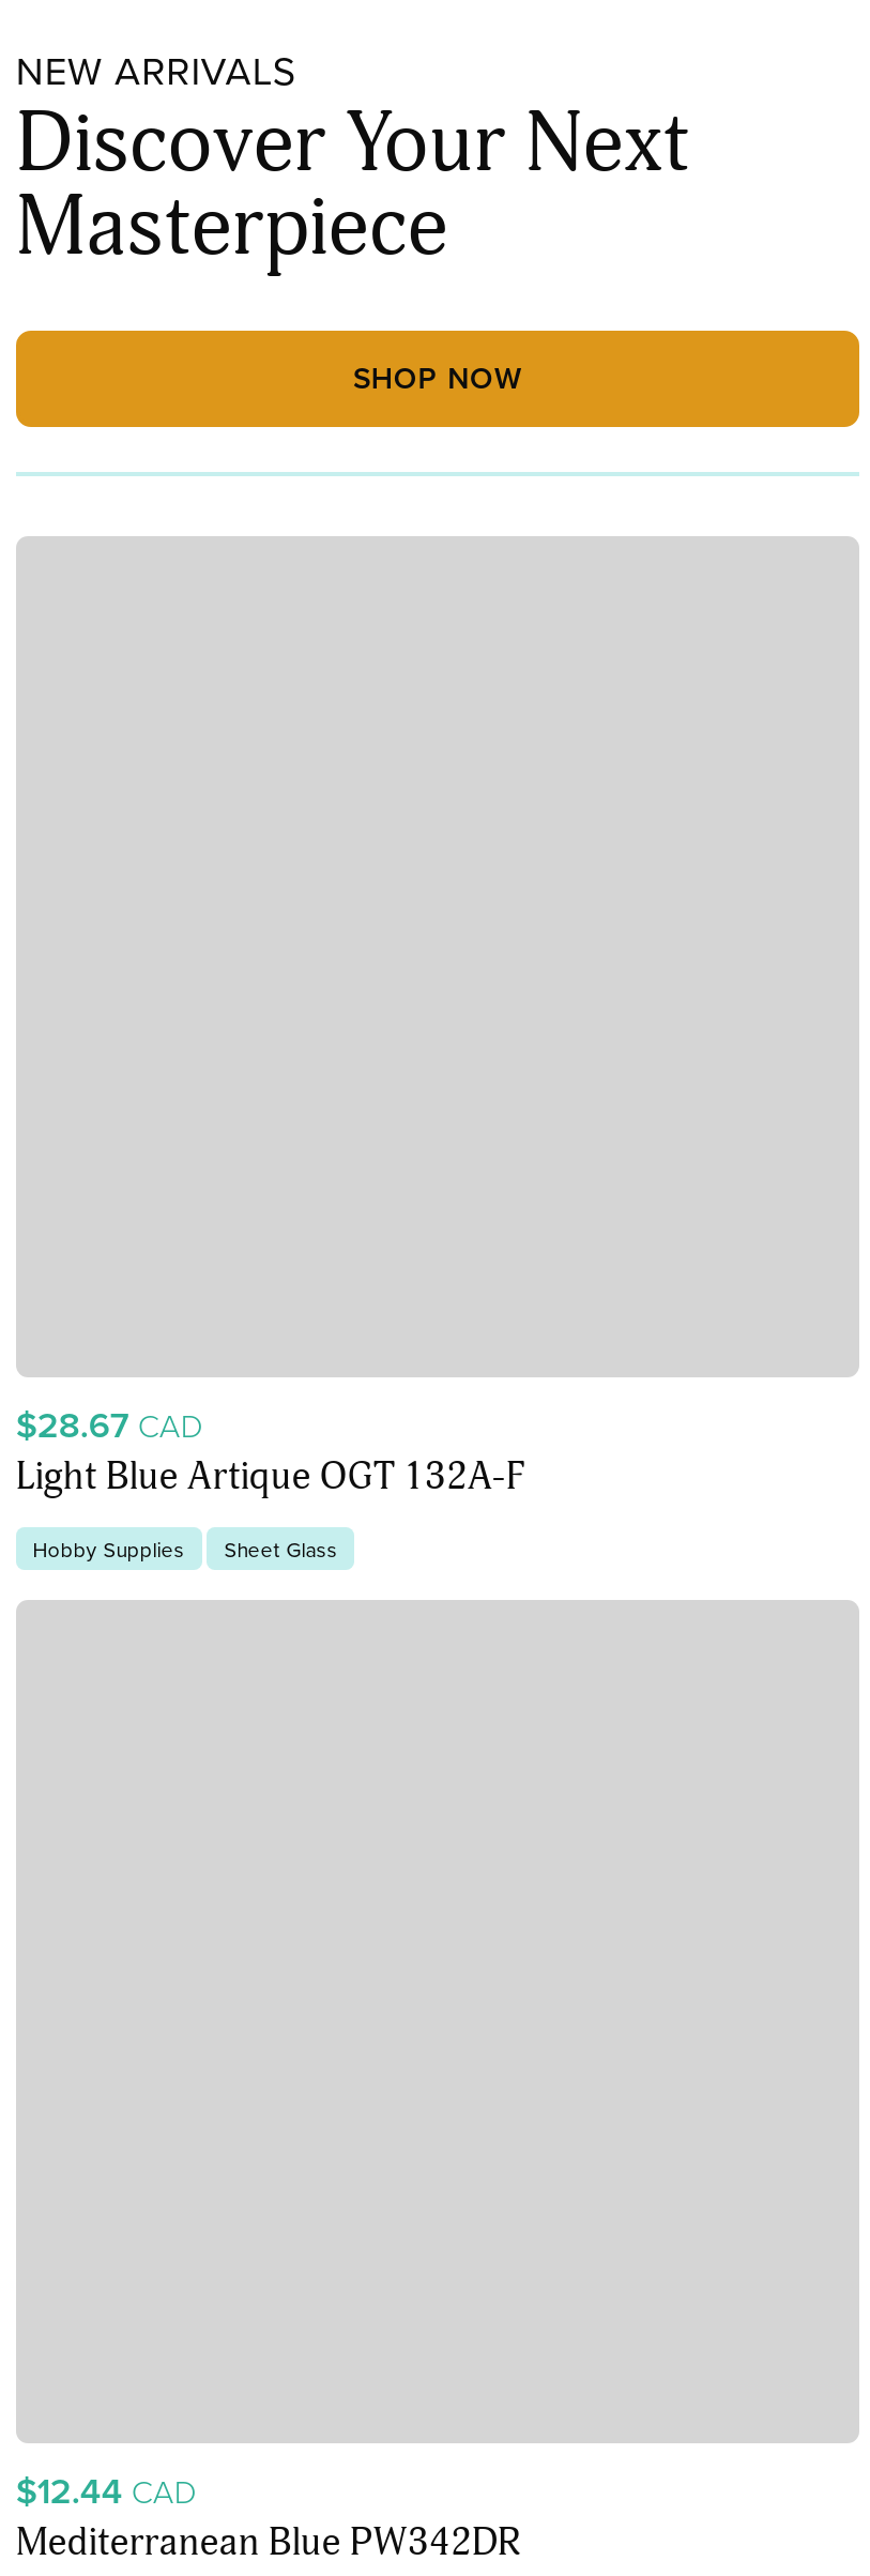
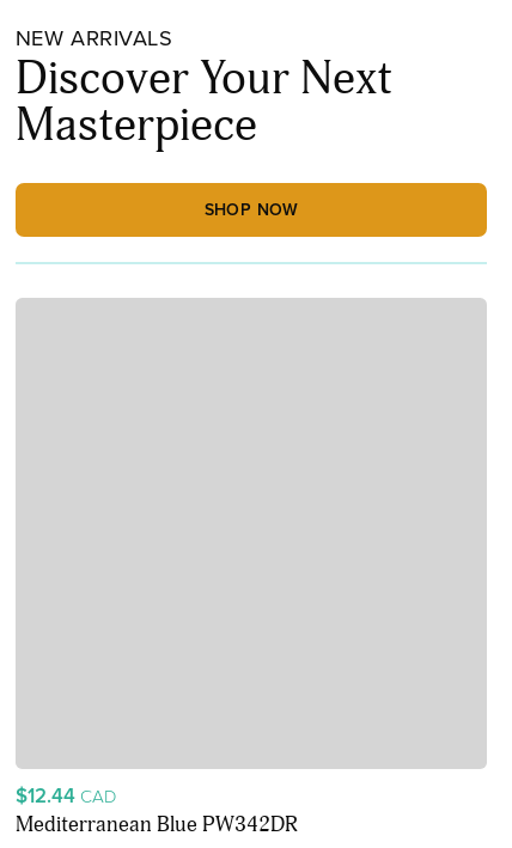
[16,1399,525,1563] $28.67 CAD | Light Blue Artique OGT 132A-F | Hobby Supplies | Sheet Glass -> none

